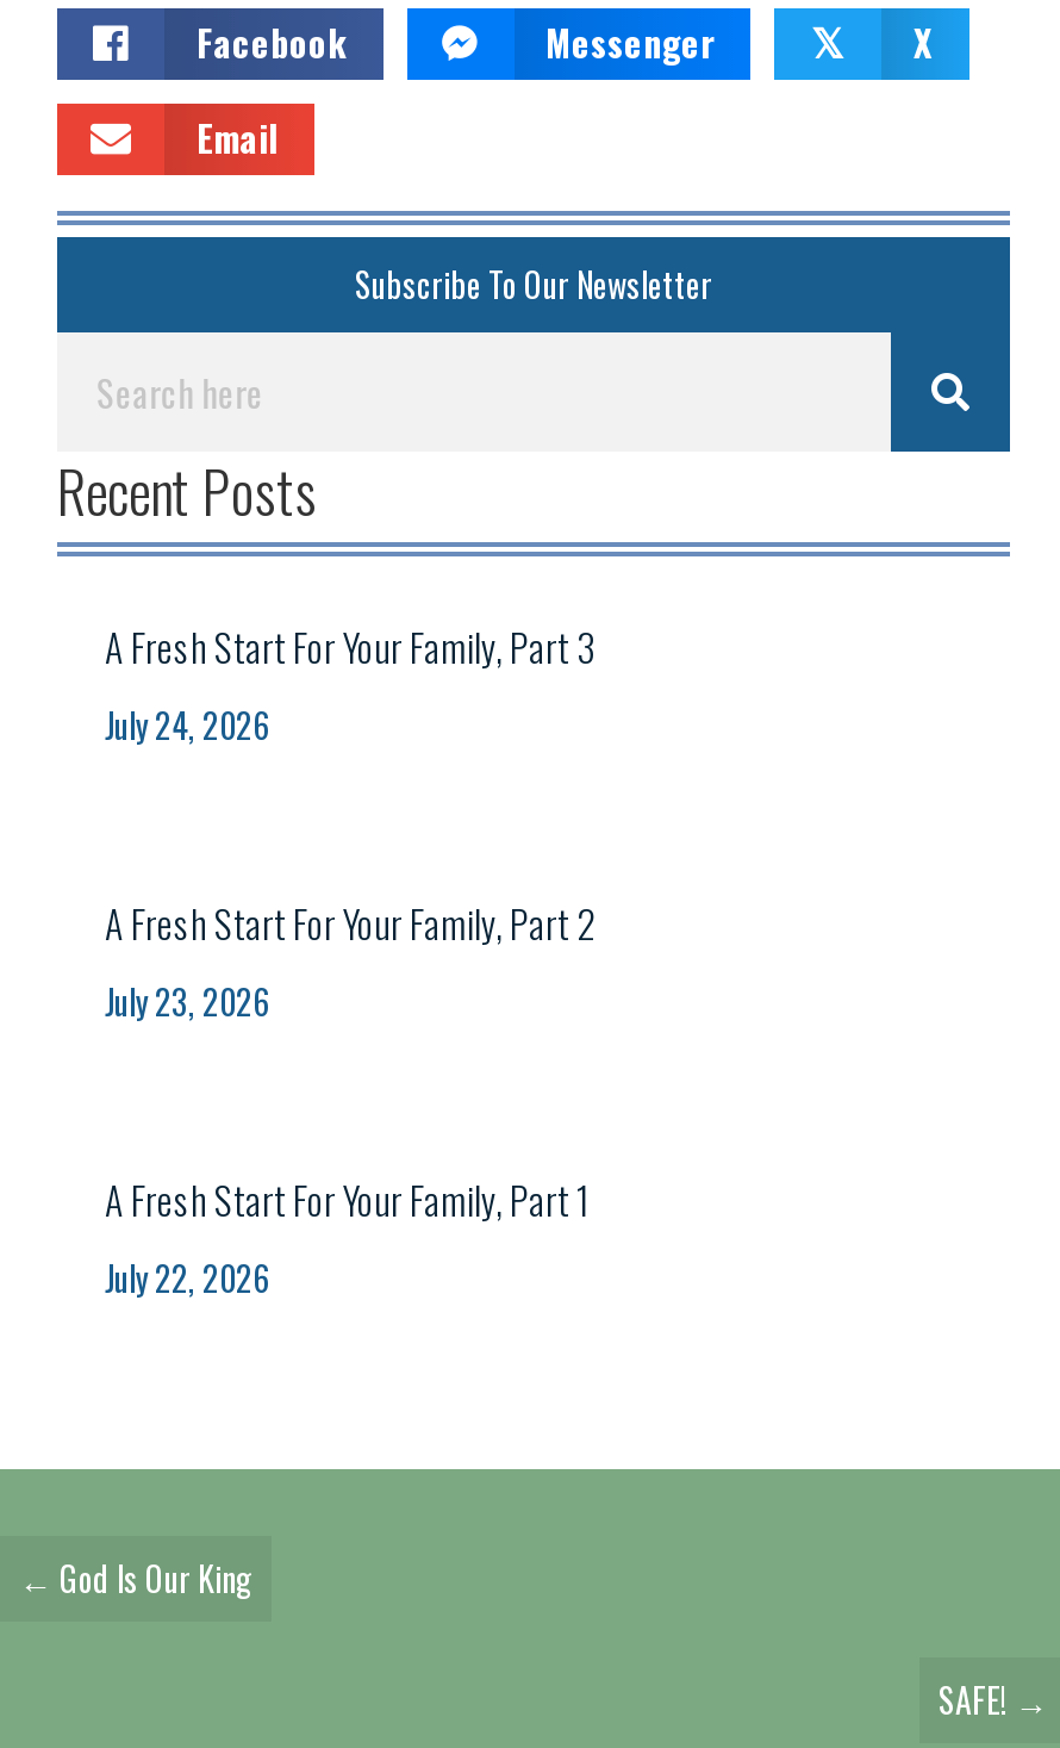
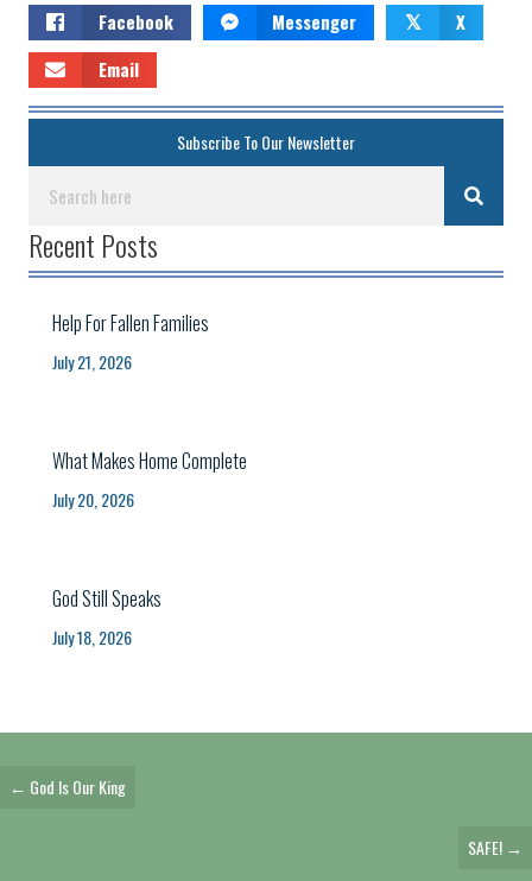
[105,617,596,749] A Fresh Start For Your Family, Part 3 | July 24, 2026 -> [52,308,209,374] Help For Fallen Families | July 21, 2026
[105,894,596,1025] A Fresh Start For Your Family, Part 2 | July 23, 2026 -> [52,446,247,511] What Makes Home Complete | July 20, 2026
[105,1170,591,1301] A Fresh Start For Your Family, Part 1 | July 22, 2026 -> [52,584,161,649] God Still Speaks | July 18, 2026

